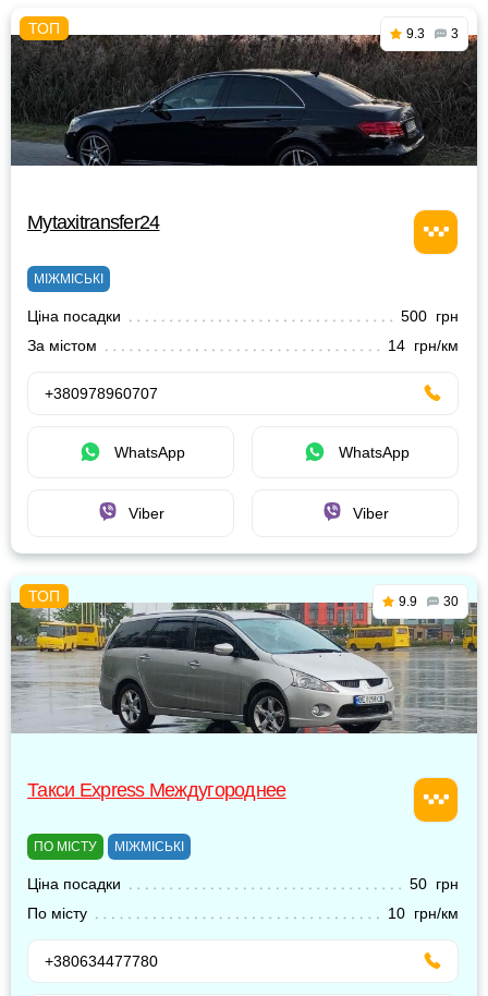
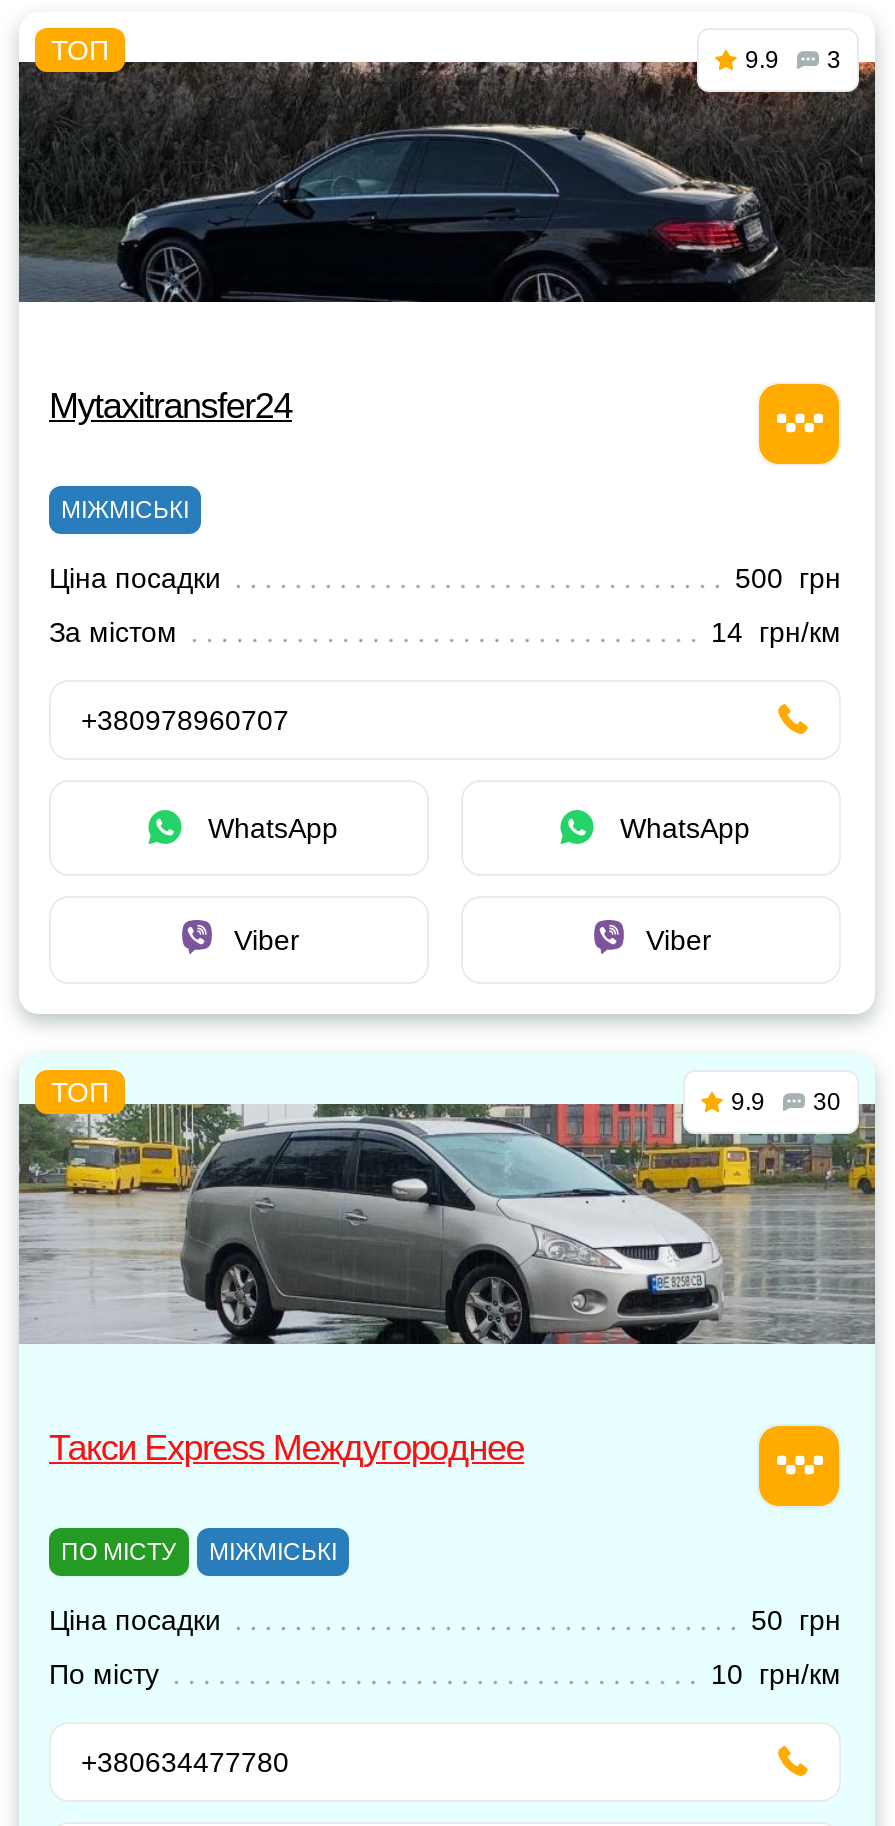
[406,26,459,41] 9.3 3 -> [745,46,841,74] 9.9 3

